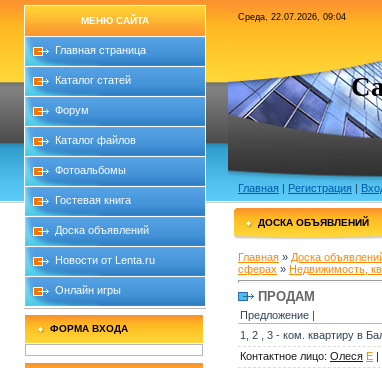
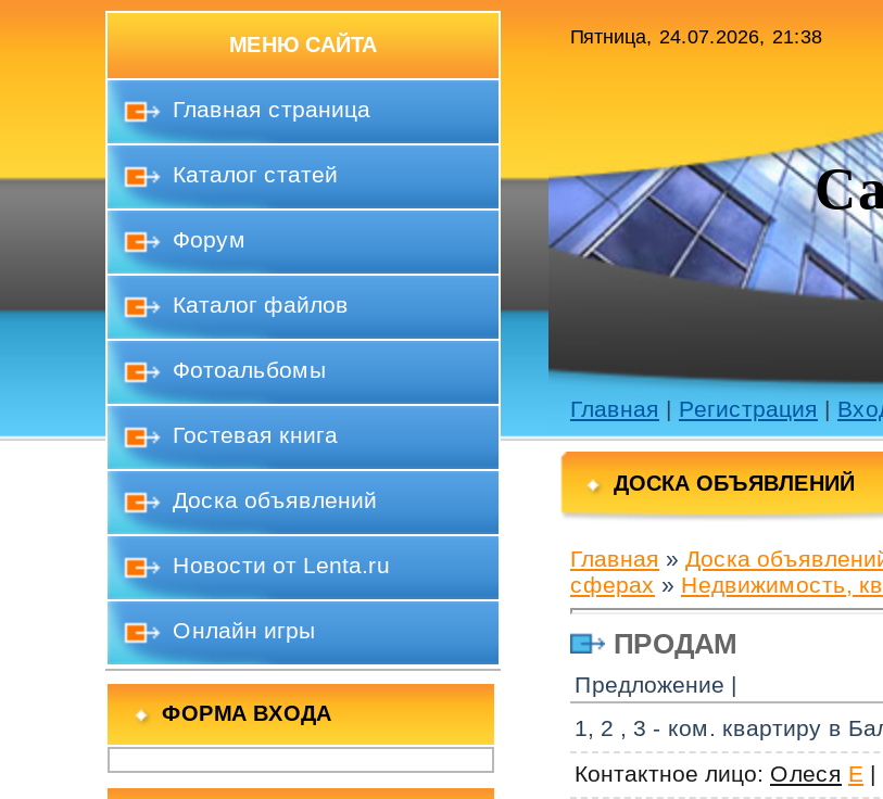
[238,12,346,22] Среда, 22.07.2026, 09:04 -> [570,26,822,48] Пятница, 24.07.2026, 21:38

